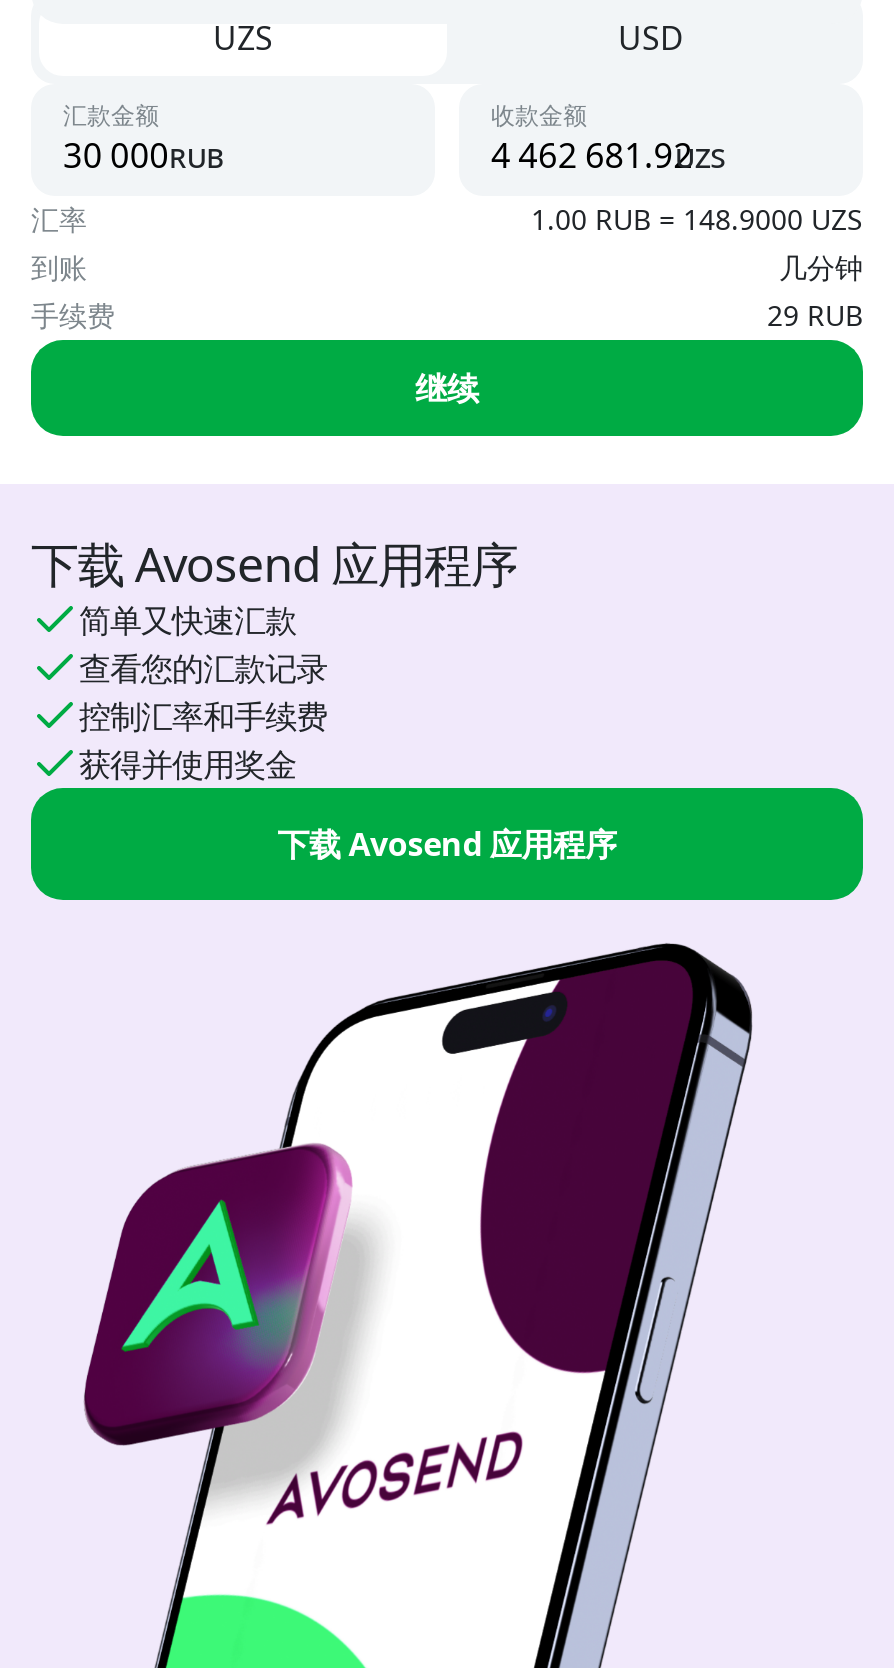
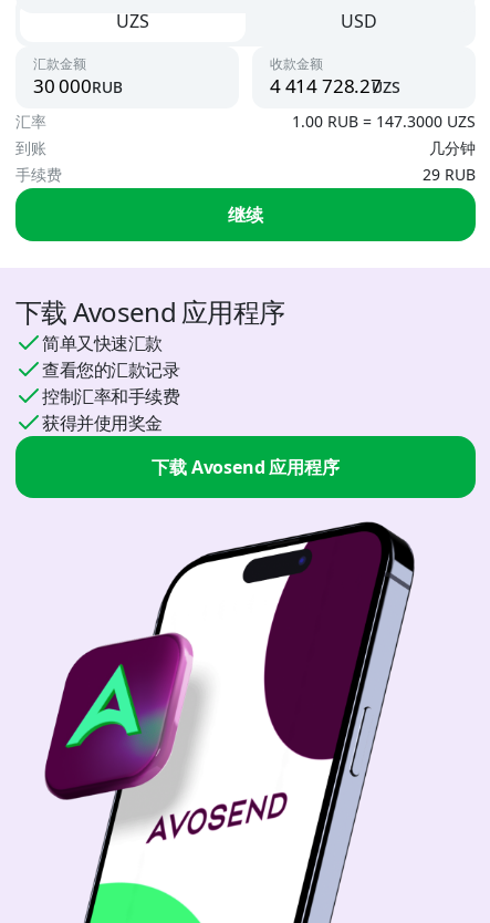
[531,200,863,238] 1.00 RUB = 148.9000 UZS -> [292,111,476,132] 1.00 RUB = 147.3000 UZS

